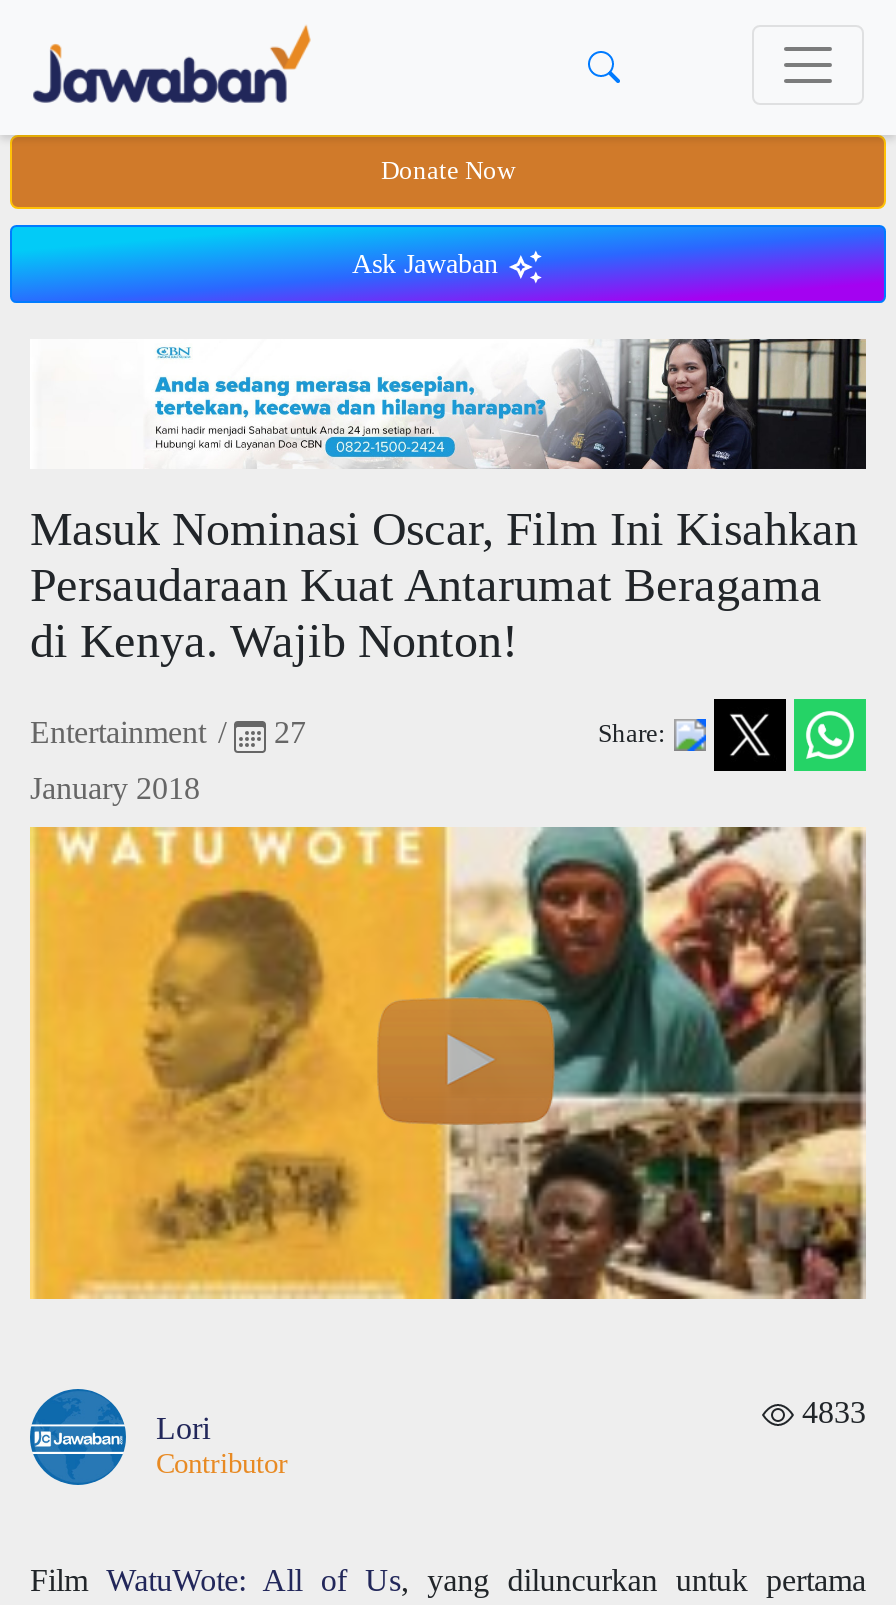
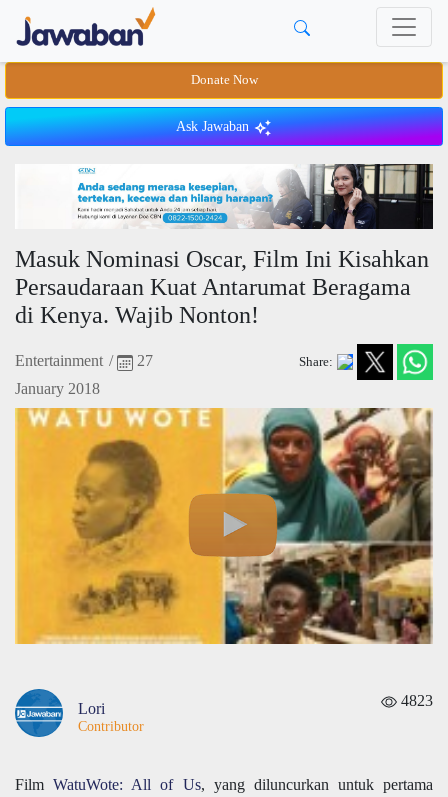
[794,1394,866,1428] 4833 -> [397,692,433,709] 4823

